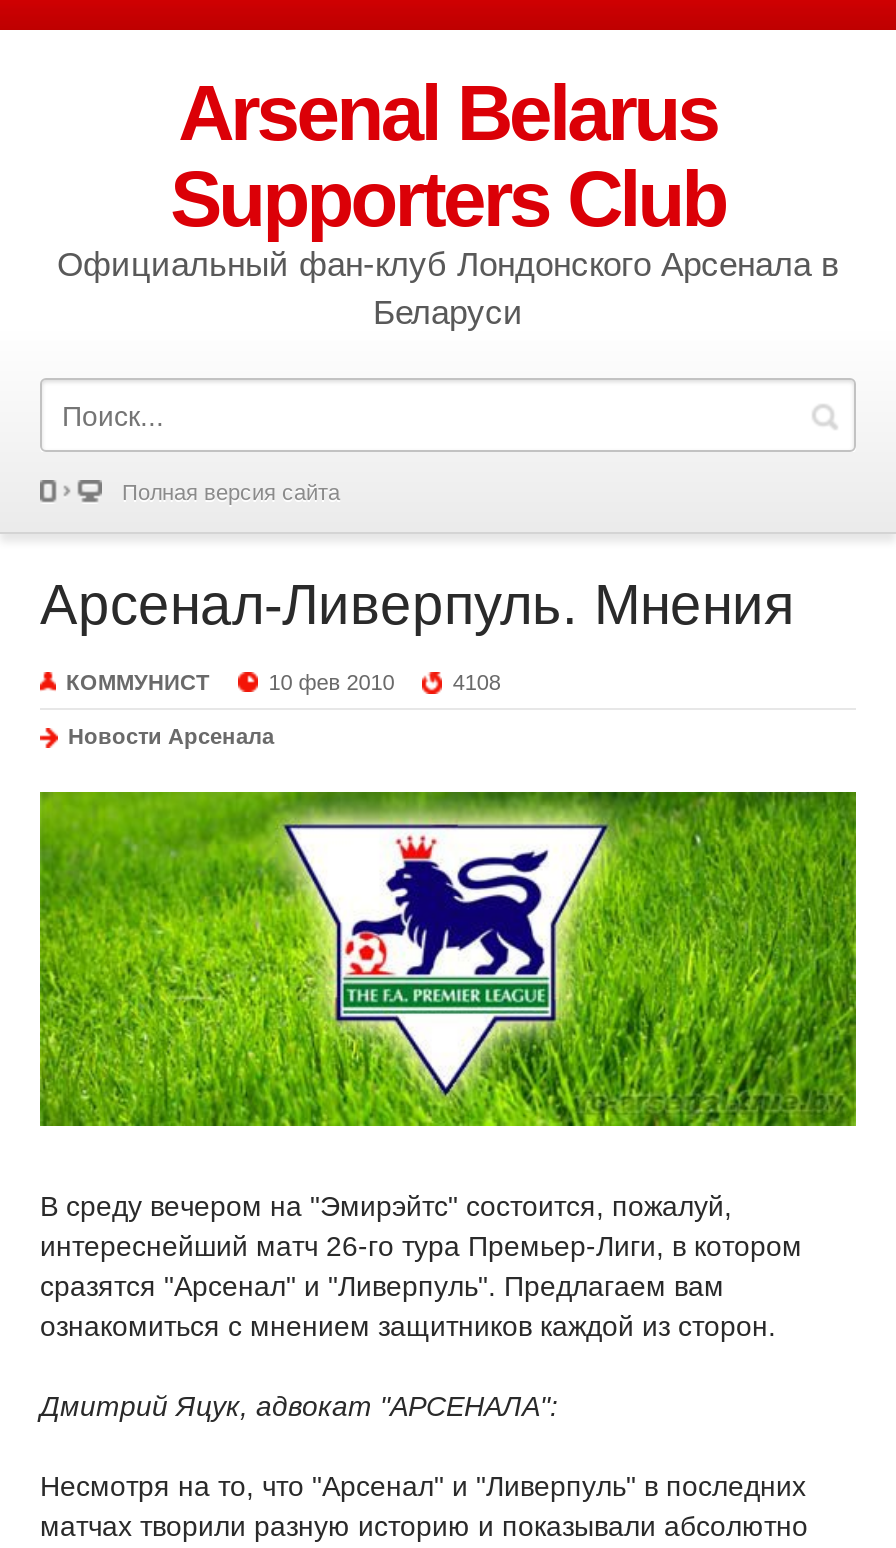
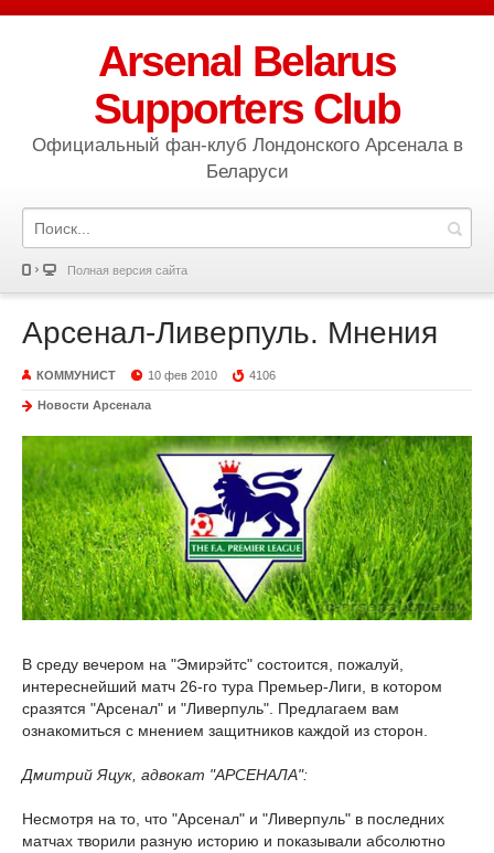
[453,670,501,694] 4108 -> [250,369,276,382] 4106

